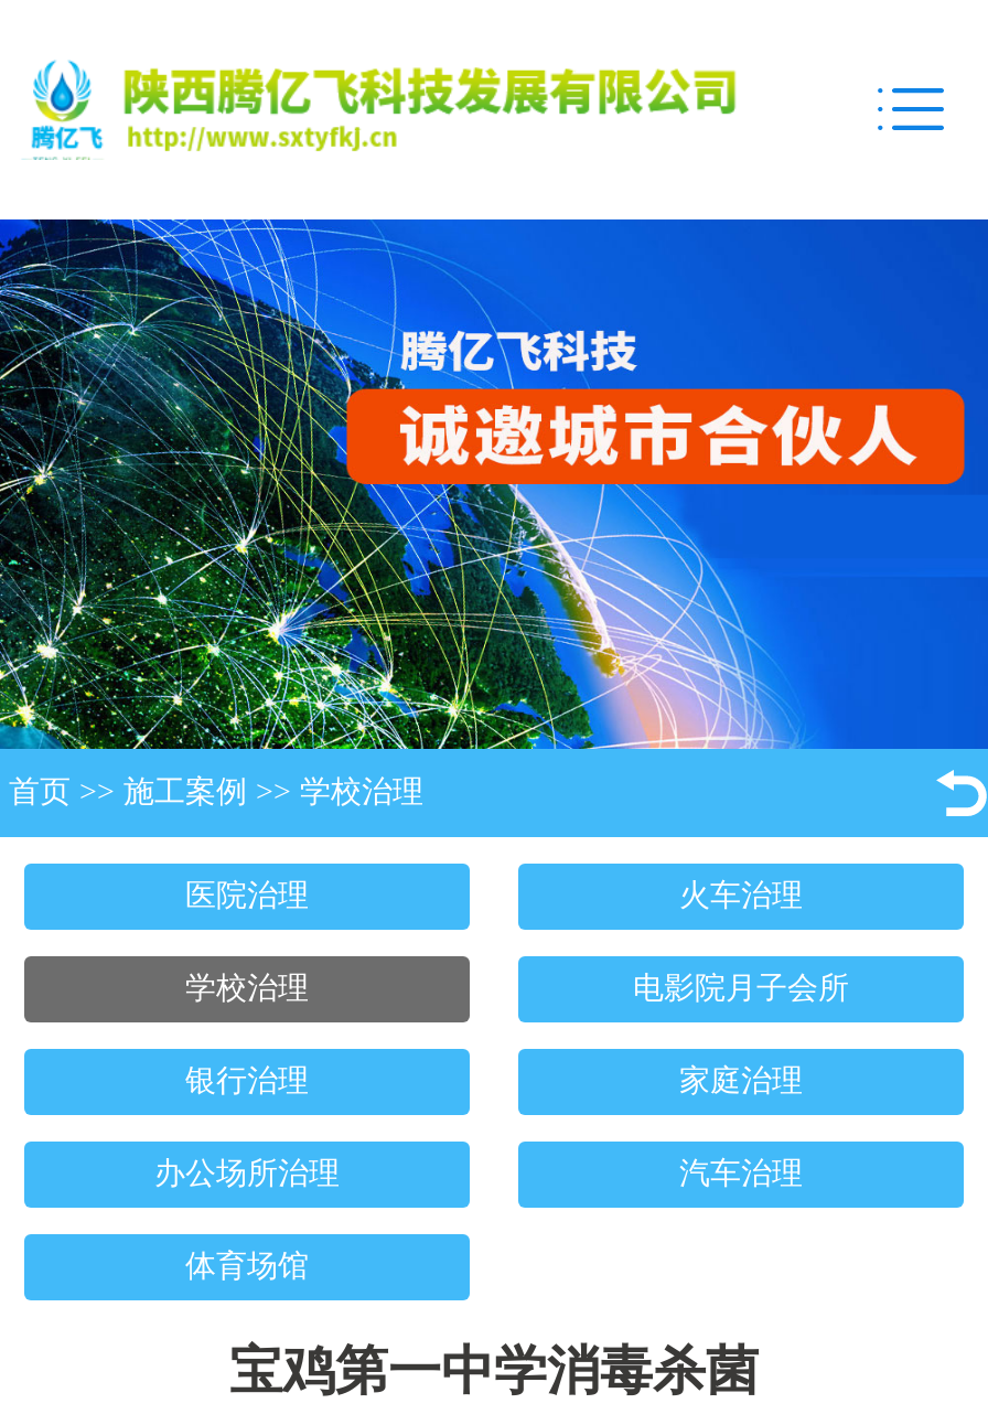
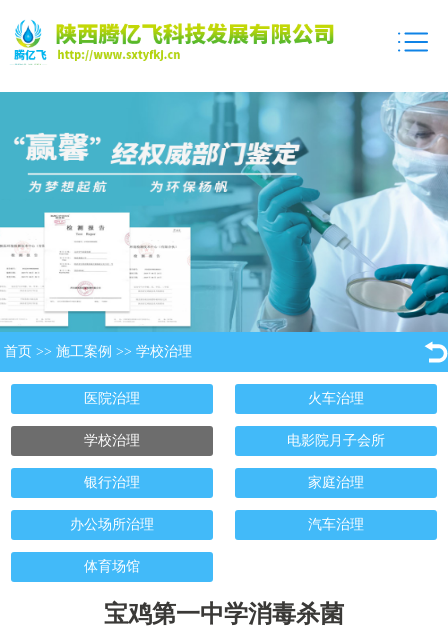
[7,217,981,751] [image] -> [3,91,445,333] [image]

